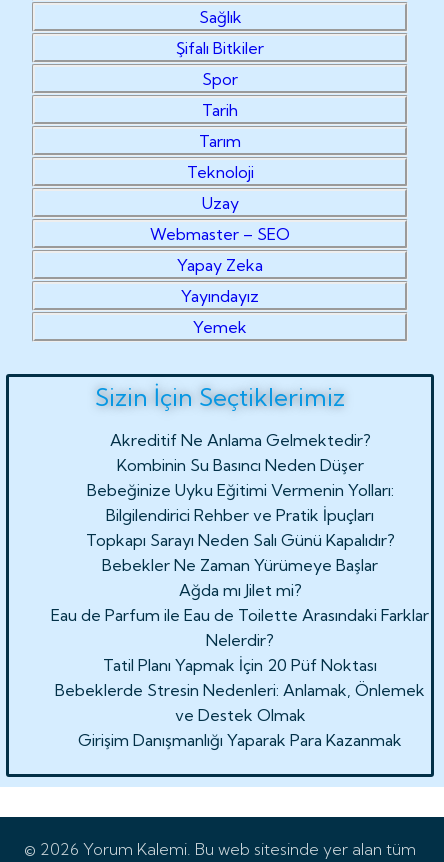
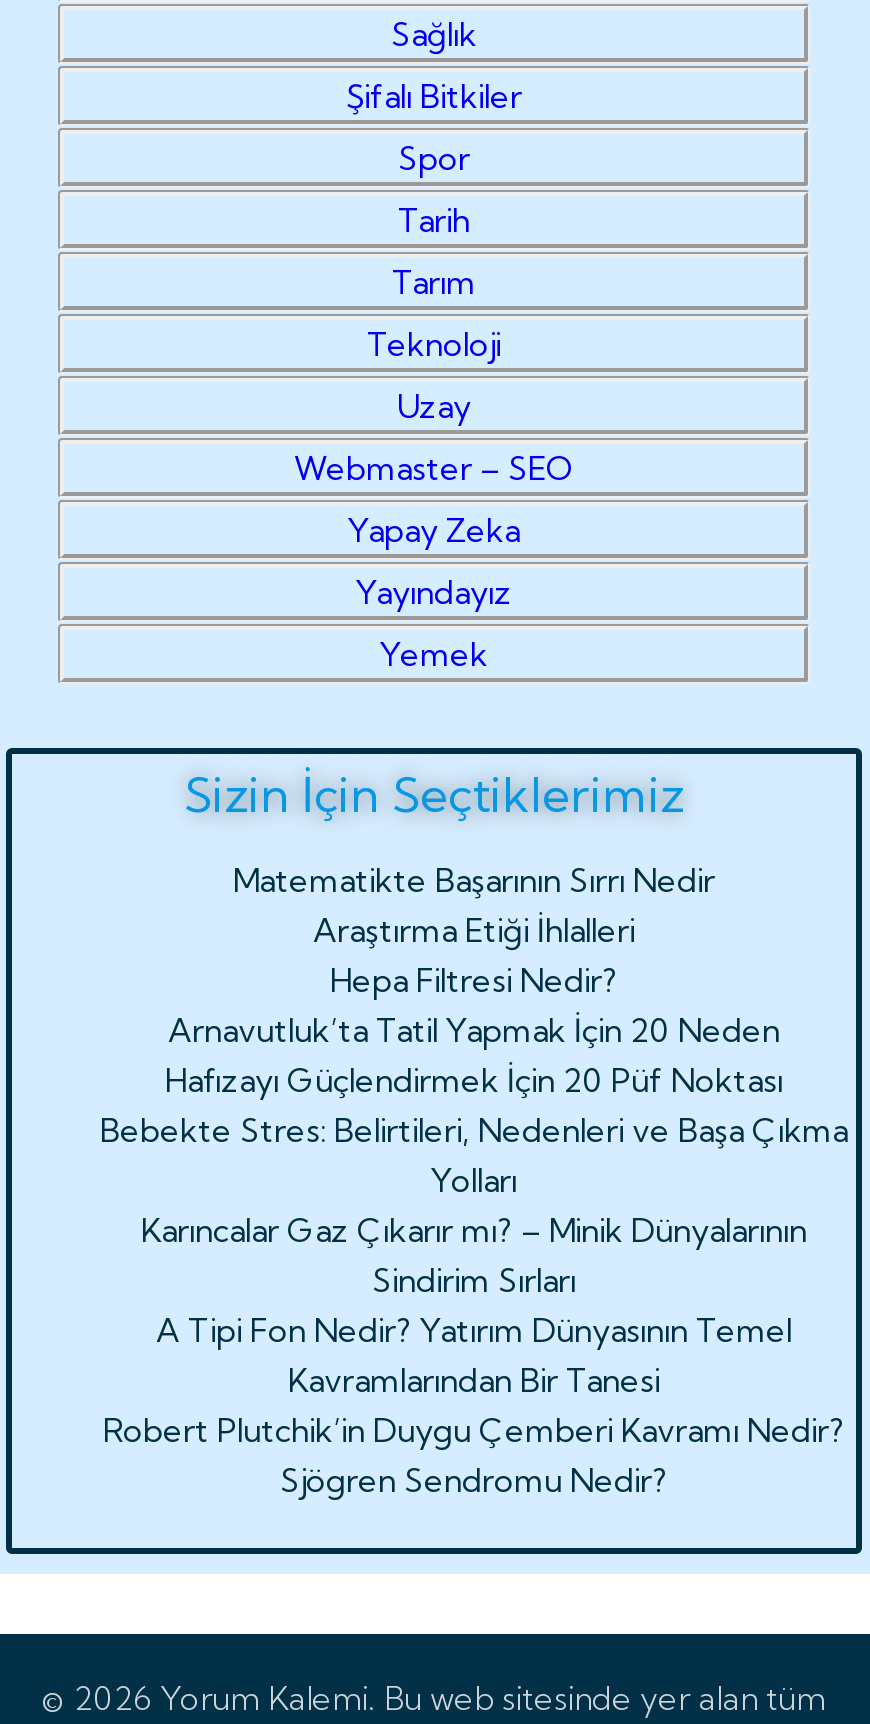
[51,430,429,750] Akreditif Ne Anlama Gelmektedir? | Kombinin Su Basıncı Neden Düşer | Bebeğinize Uyku Eğitimi Vermenin Yolları: | Bilgilendirici Rehber ve Pratik İpuçları | Topkapı Sarayı Neden Salı Günü Kapalıdır? | Bebekler Ne Zaman Yürümeye Başlar | Ağda mı Jilet mi? | Eau de Parfum ile Eau de Toilette Arasındaki Farklar | Nelerdir? | Tatil Planı Yapmak İçin 20 Püf Noktası | Bebeklerde Stresin Nedenleri: Anlamak, Önlemek | ve Destek Olmak | Girişim Danışmanlığı Yaparak Para Kazanmak -> [100,860,848,1500] Matematikte Başarının Sırrı Nedir | Araştırma Etiği İhlalleri | Hepa Filtresi Nedir? | Arnavutluk’ta Tatil Yapmak İçin 20 Neden | Hafızayı Güçlendirmek İçin 20 Püf Noktası | Bebekte Stres: Belirtileri, Nedenleri ve Başa Çıkma | Yolları | Karıncalar Gaz Çıkarır mı? – Minik Dünyalarının | Sindirim Sırları | A Tipi Fon Nedir? Yatırım Dünyasının Temel | Kavramlarından Bir Tanesi | Robert Plutchik’in Duygu Çemberi Kavramı Nedir? | Sjögren Sendromu Nedir?

